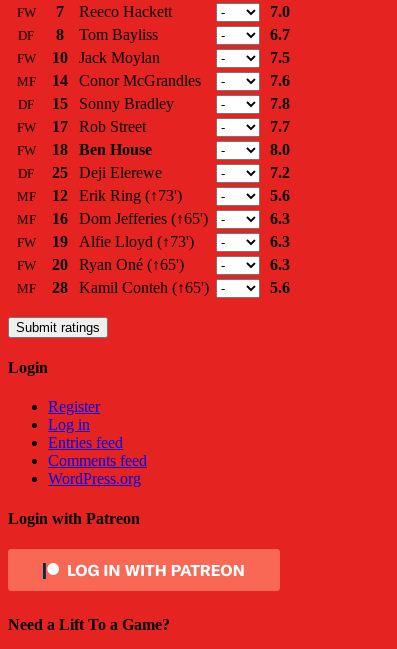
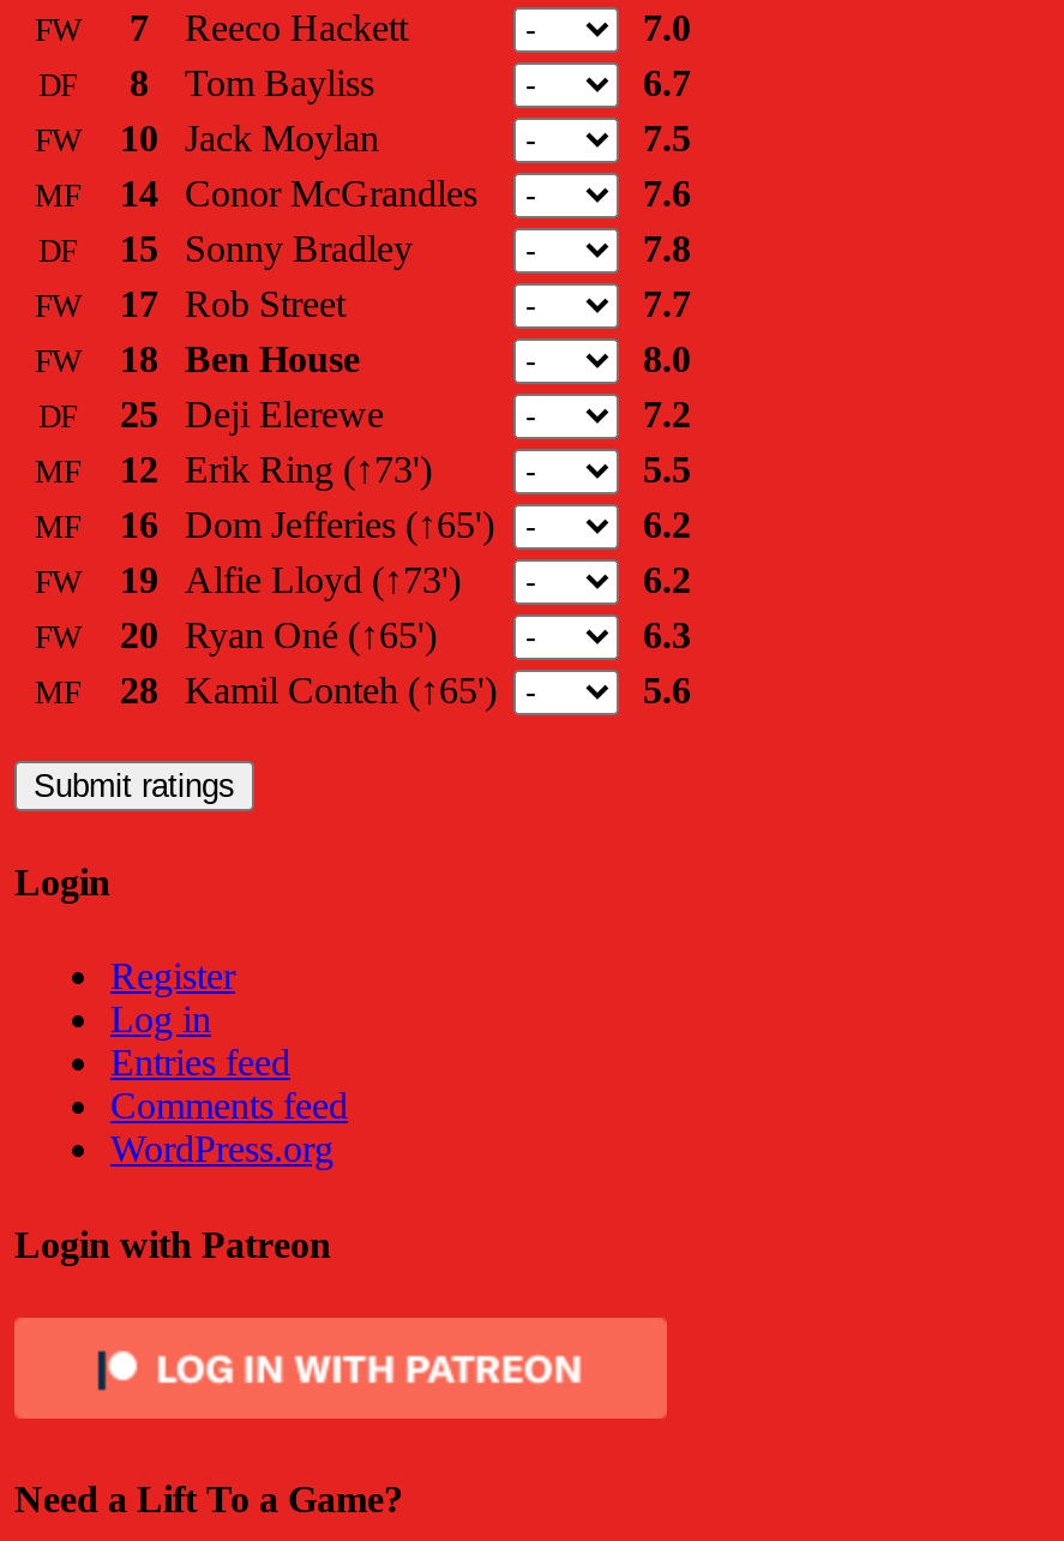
[270,187,290,204] 5.6 -> [643,449,691,490] 5.5
[270,210,290,227] 6.3 -> [643,504,691,545] 6.2
[270,233,290,250] 6.3 -> [643,559,691,600] 6.2

